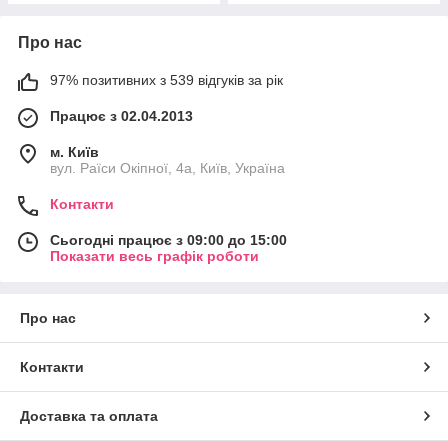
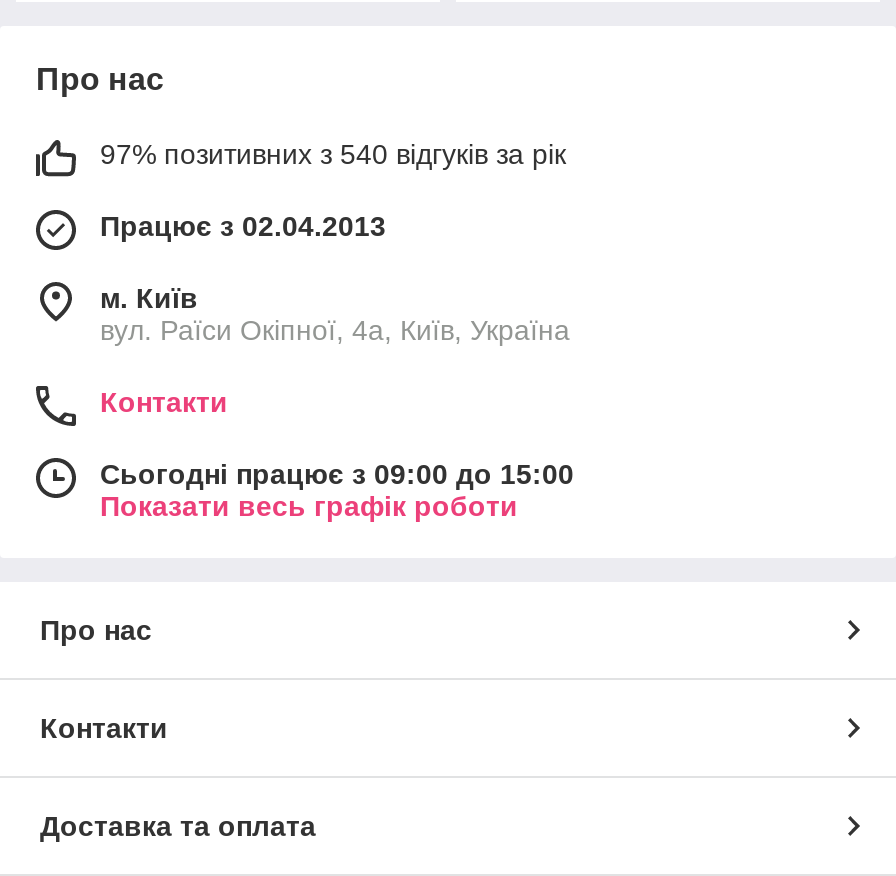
[50,72,283,88] 97% позитивних з 539 відгуків за рік -> [100,138,566,170] 97% позитивних з 540 відгуків за рік

